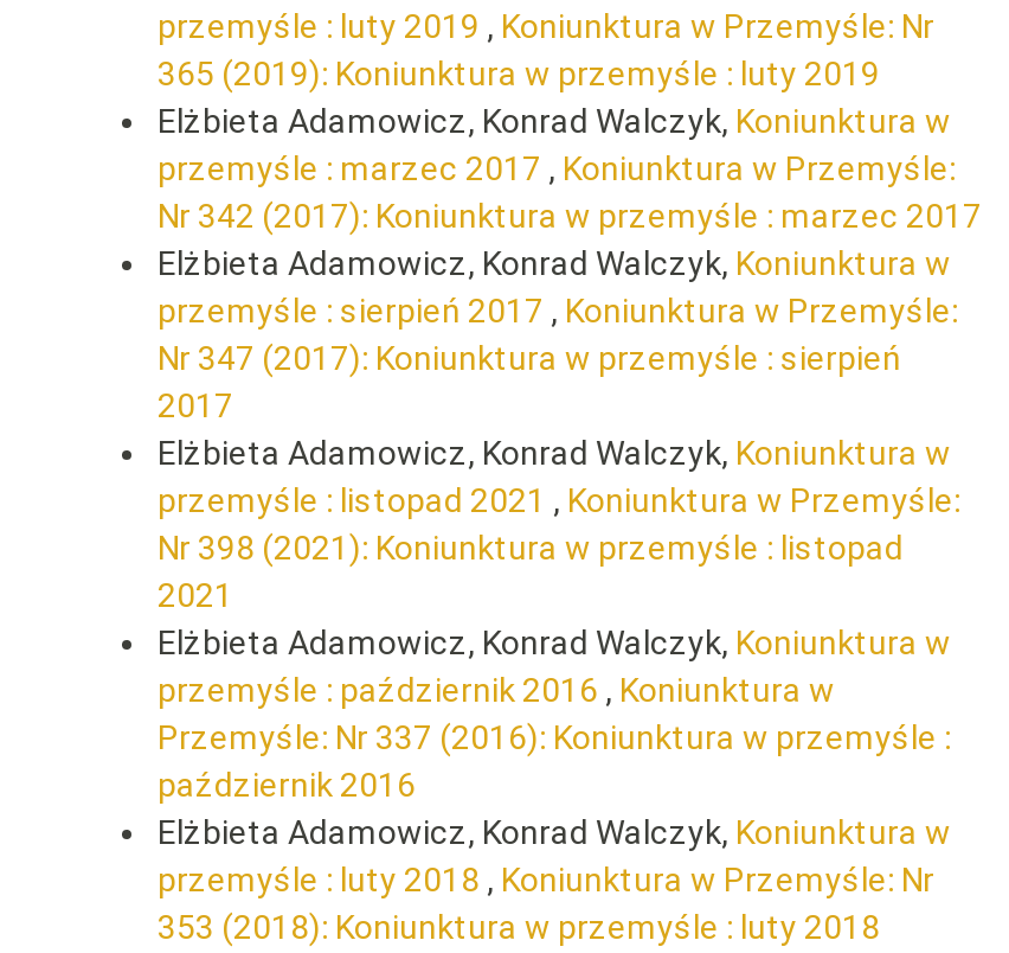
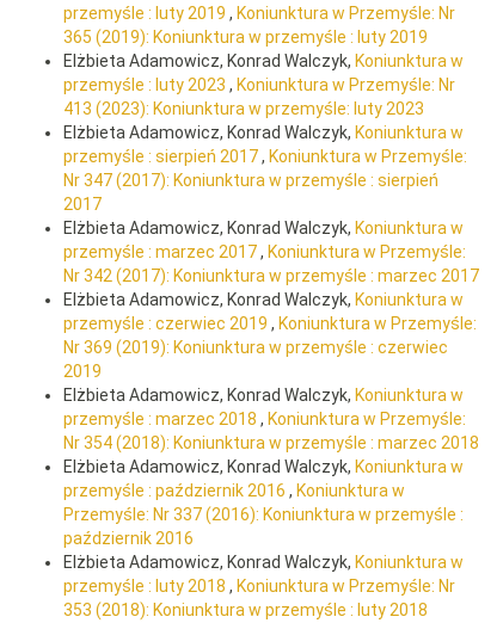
moved [158,150,982,235] -> [63,243,479,285]: przemyśle : marzec 2017, Koniunktura w Przemyśle: | Nr 342 (2017): Koniunktura w przemyśle : marzec 2017
none -> [63,75,455,118] przemyśle : luty 2023, Koniunktura w Przemyśle: Nr | 413 (2023): Koniunktura w przemyśle: luty 2023
[158,482,960,614] przemyśle : listopad 2021, Koniunktura w Przemyśle: | Nr 398 (2021): Koniunktura w przemyśle : listopad | 2021 -> [63,290,479,453] Elżbieta Adamowicz, Konrad Walczyk, Koniunktura w | przemyśle : czerwiec 2019, Koniunktura w Przemyśle: | Nr 369 (2019): Koniunktura w przemyśle : czerwiec | 2019 | Elżbieta Adamowicz, Konrad Walczyk, Koniunktura w | przemyśle : marzec 2018, Koniunktura w Przemyśle: | Nr 354 (2018): Koniunktura w przemyśle : marzec 2018

